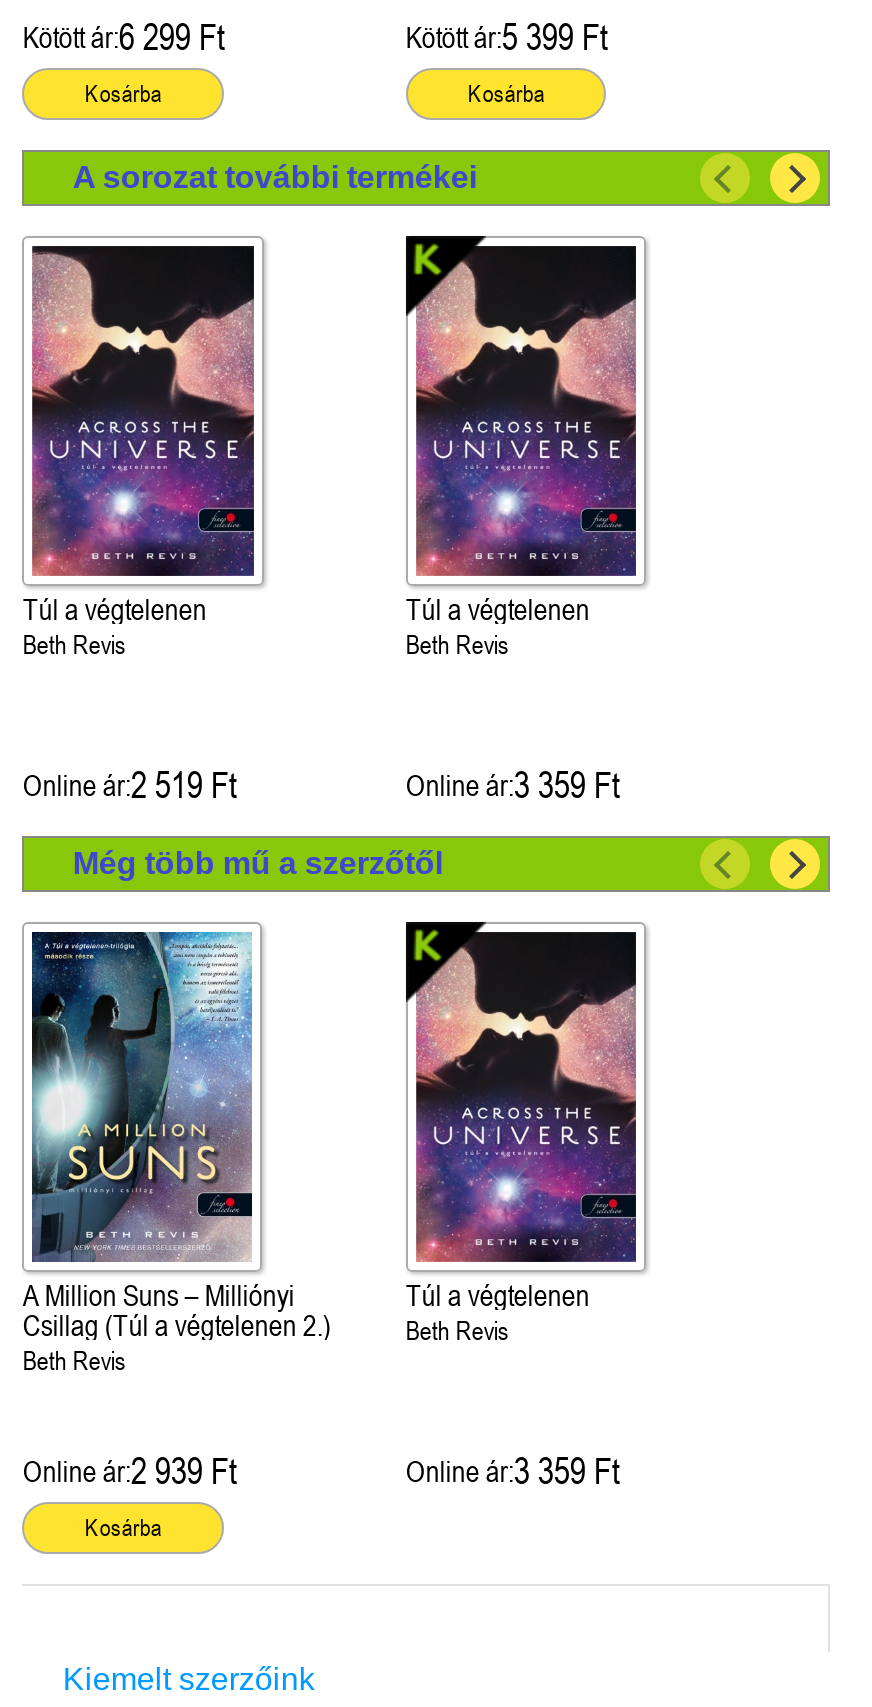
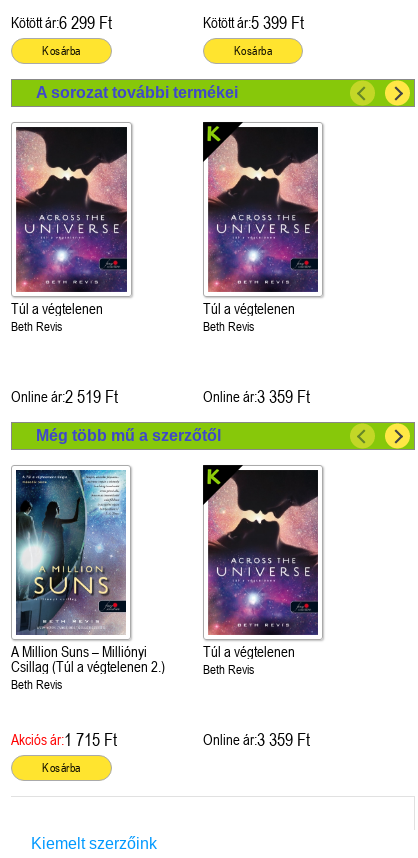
[23,1451,237,1493] Online ár:2 939 Ft -> [11,729,117,750] Akciós ár:1 715 Ft

